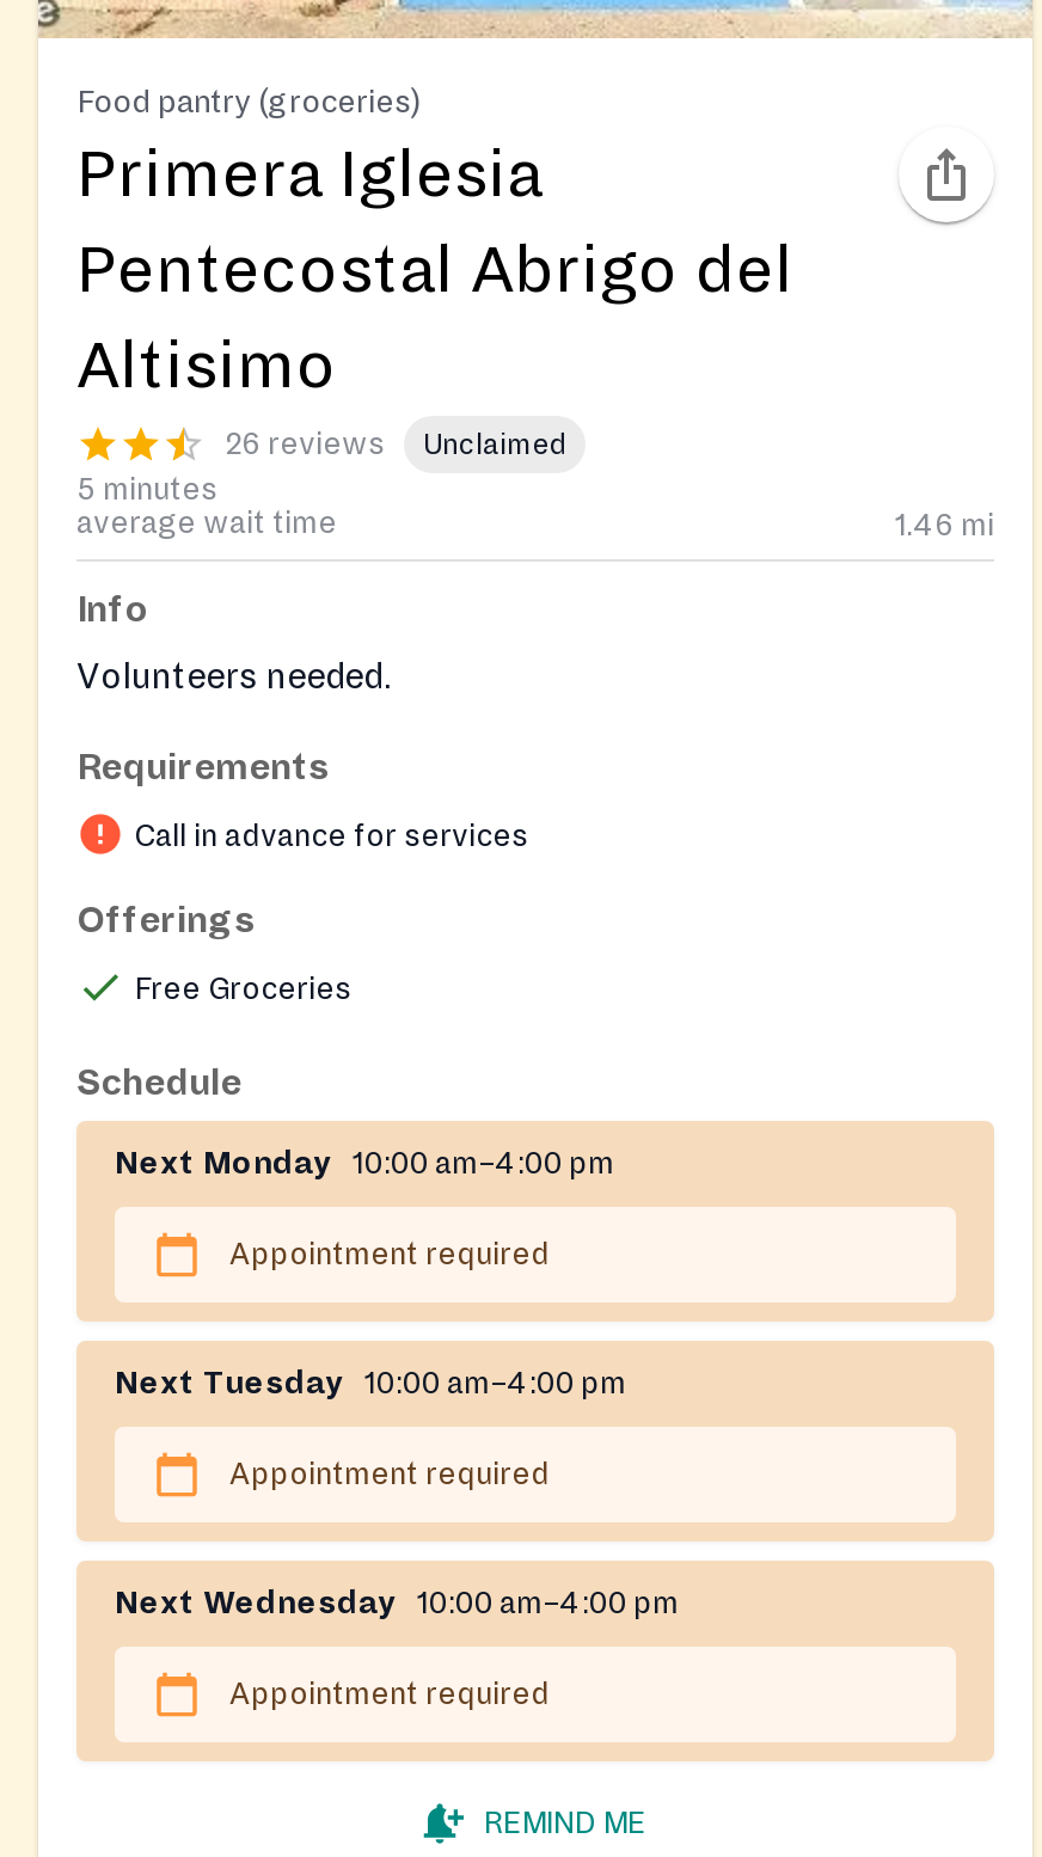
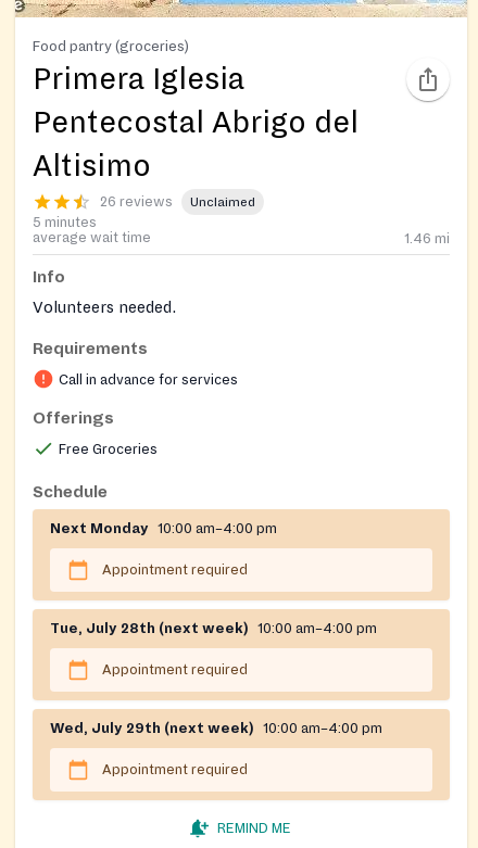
[115,1368,626,1402] Next Tuesday 10:00 am–4:00 pm -> [50,622,377,637] Tue, July 28th (next week) 10:00 am–4:00 pm
[115,1588,679,1622] Next Wednesday 10:00 am–4:00 pm -> [50,722,382,737] Wed, July 29th (next week) 10:00 am–4:00 pm

